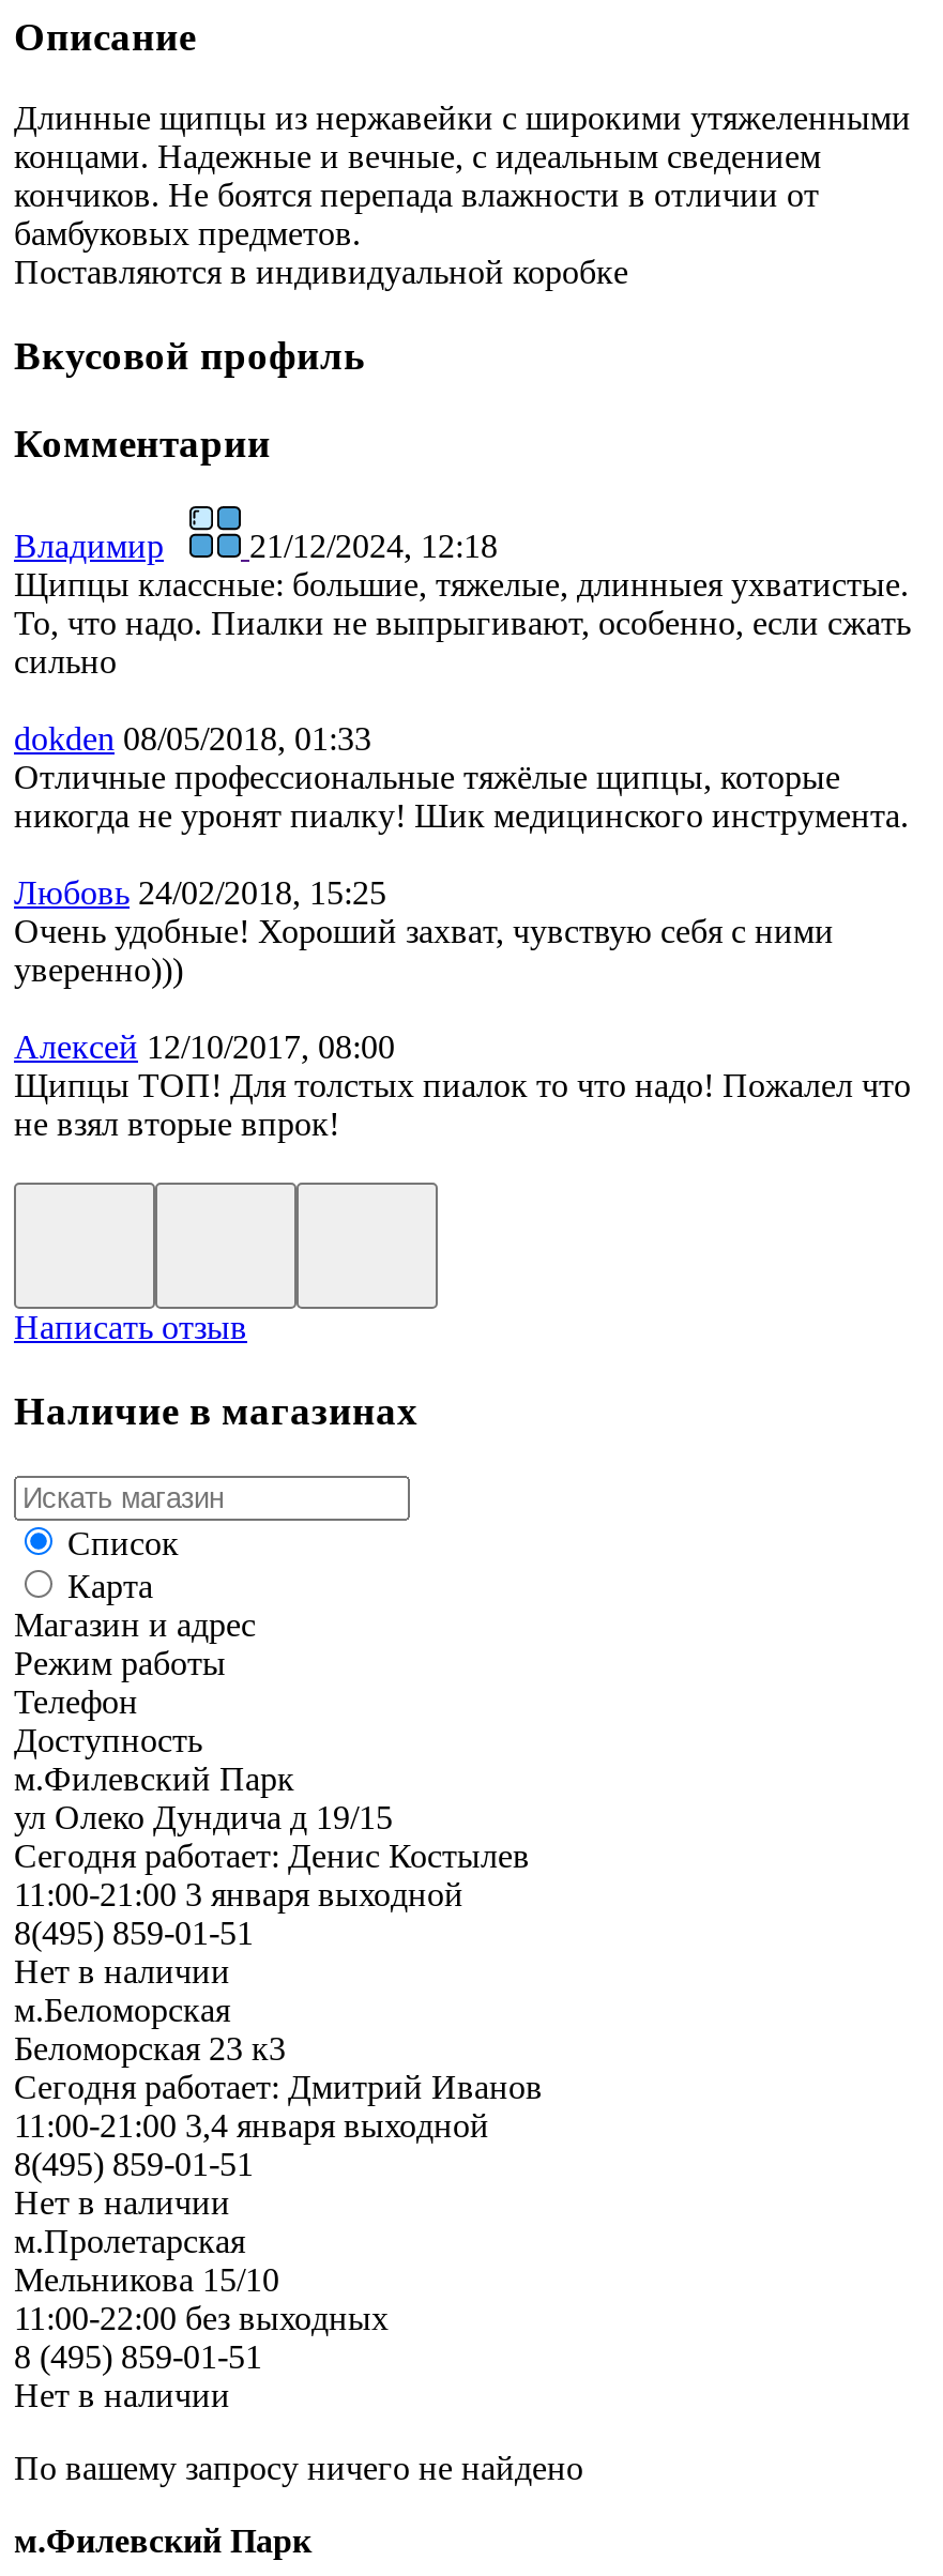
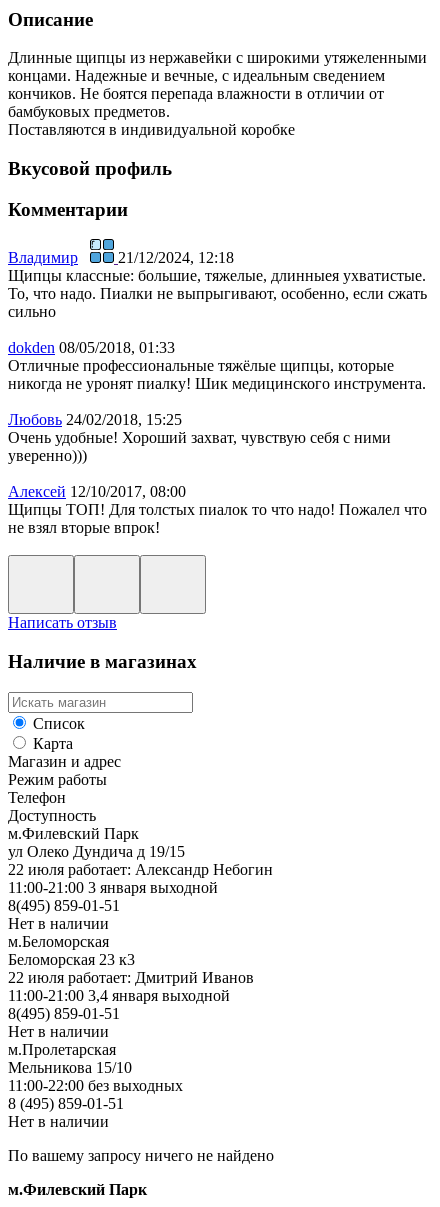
[14,1837,530,1874] Сегодня работает: Денис Костылев -> [8,861,273,878] 22 июля работает: Александр Небогин
[14,2069,543,2105] Сегодня работает: Дмитрий Иванов -> [8,969,254,986] 22 июля работает: Дмитрий Иванов

